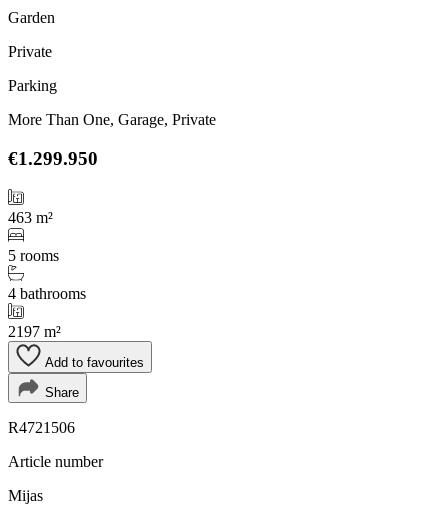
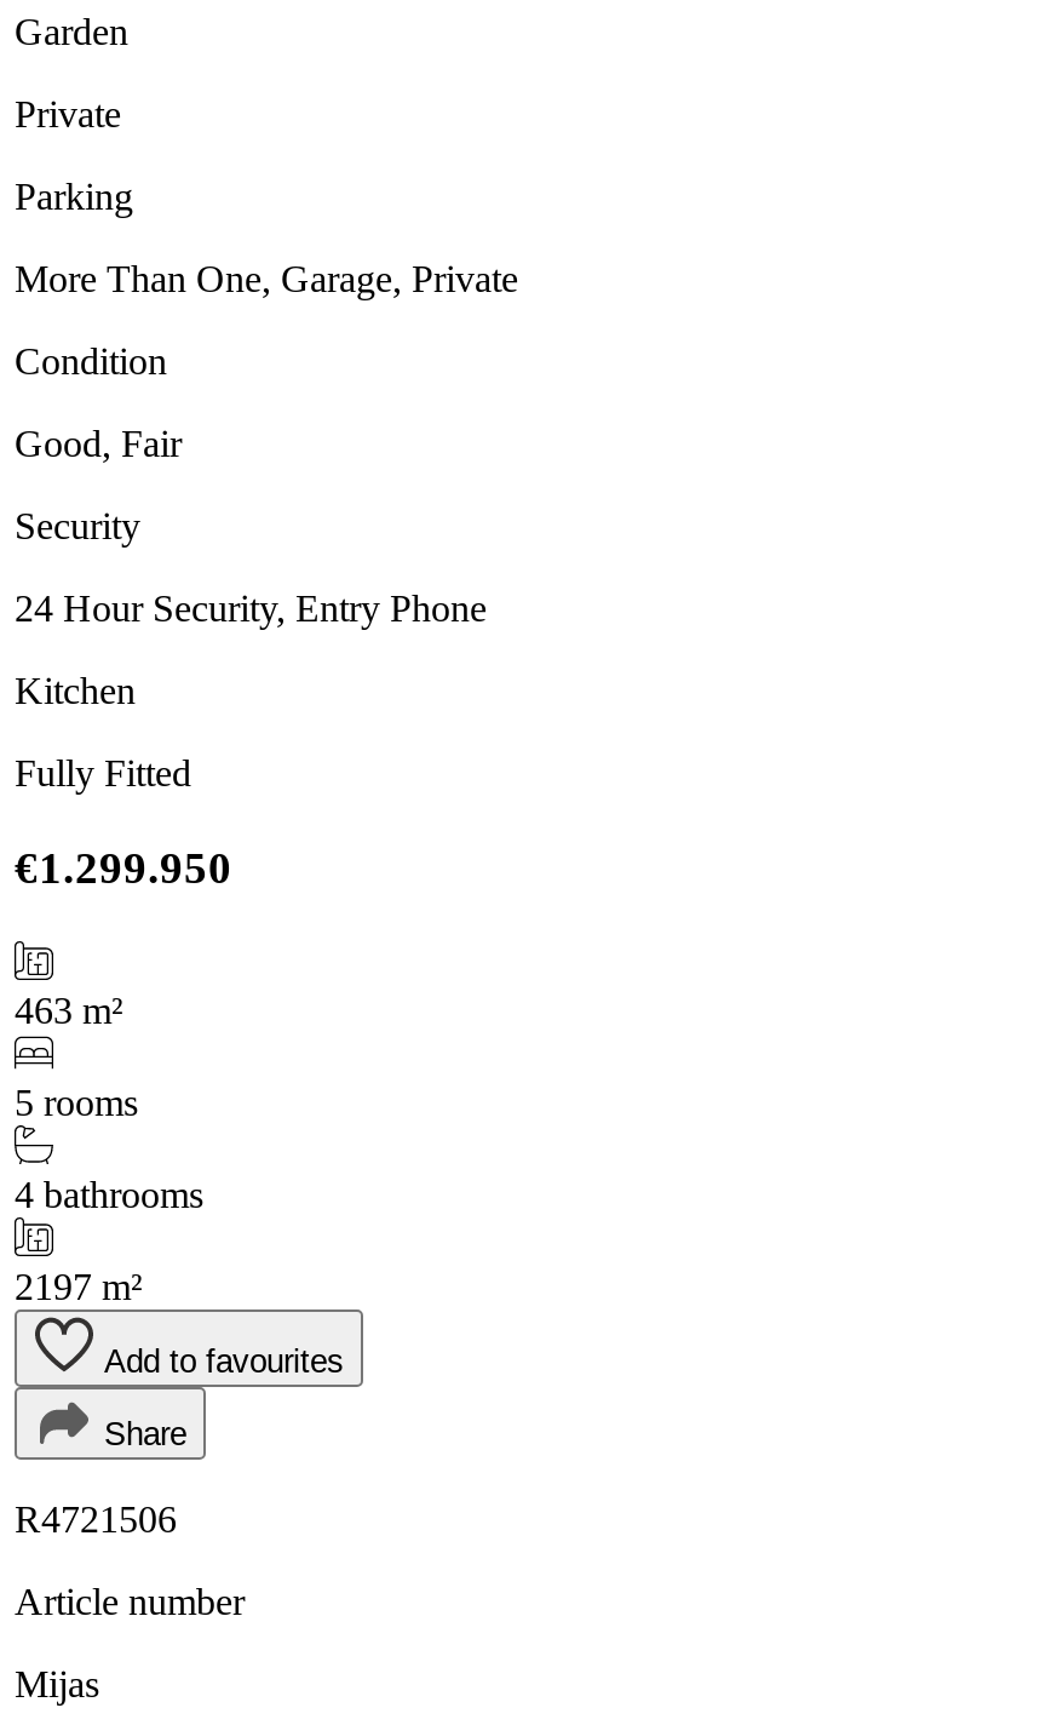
none -> [15,341,487,794] Condition | Good, Fair | Security | 24 Hour Security, Entry Phone | Kitchen | Fully Fitted

